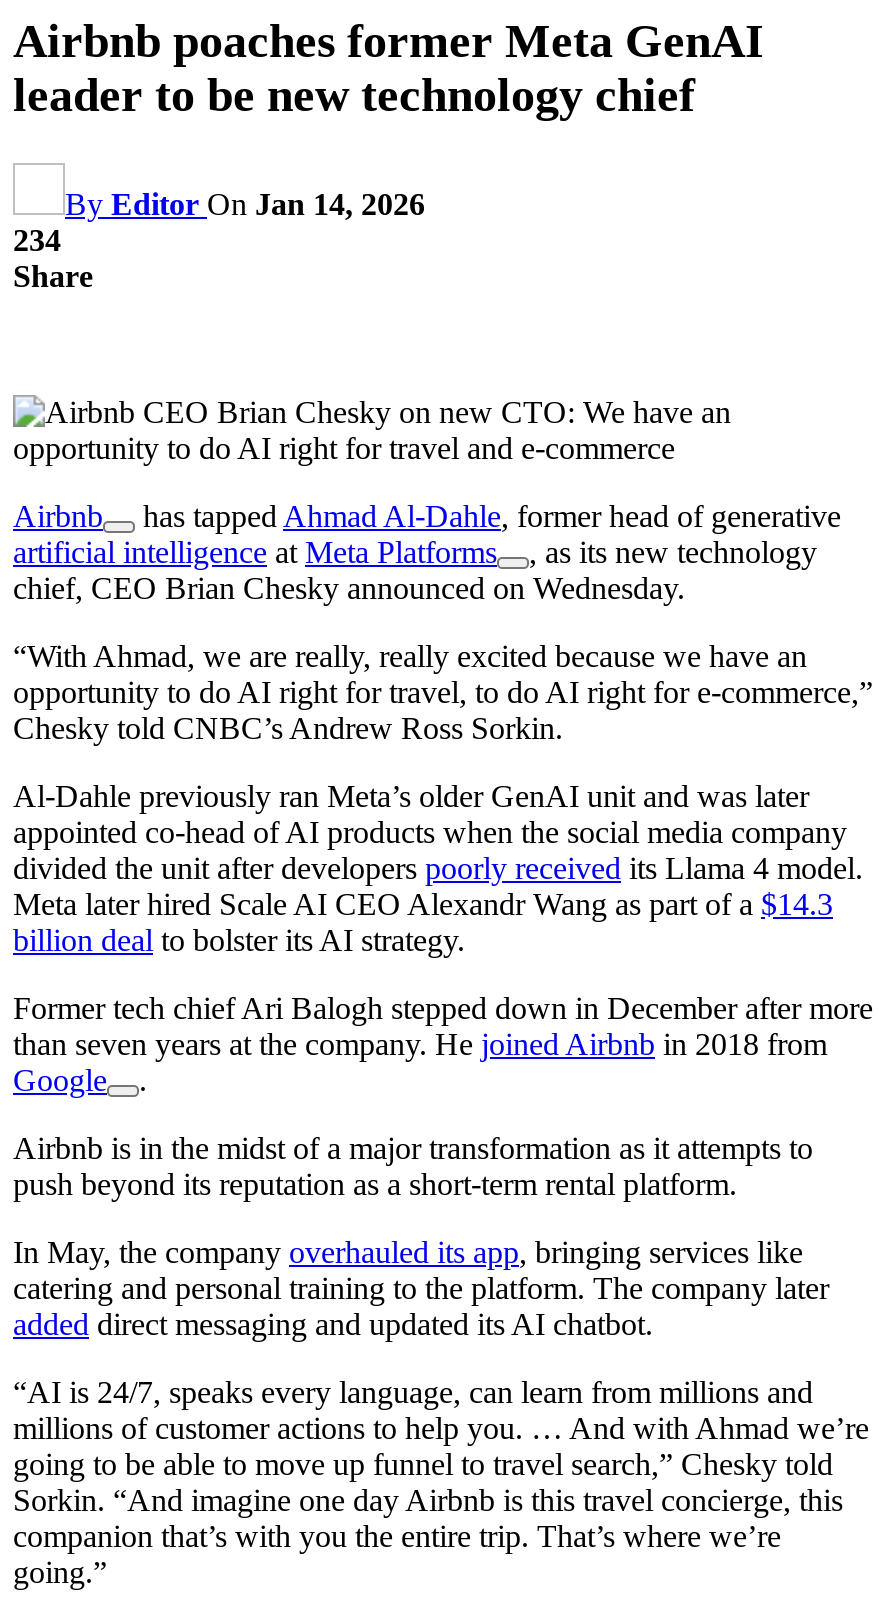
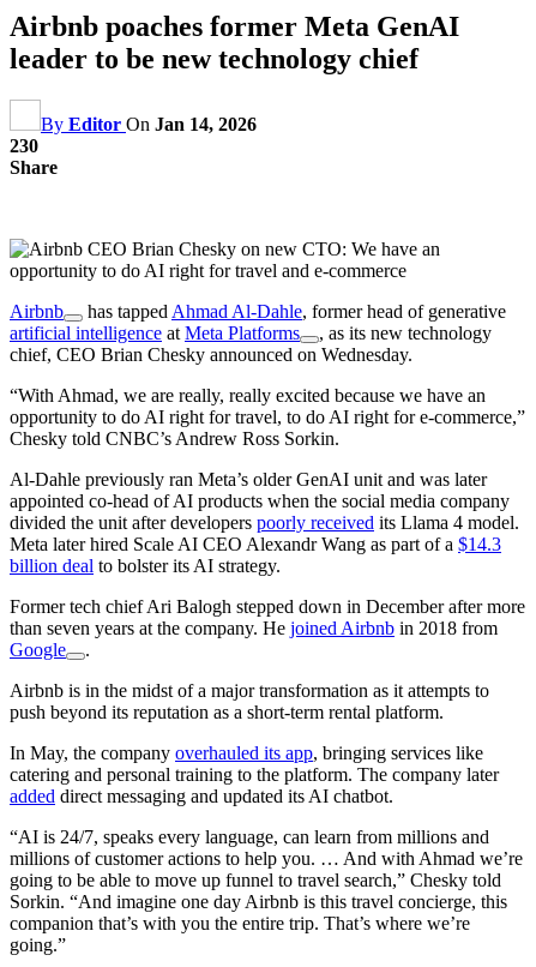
[13,223,61,257] 234 -> [10,135,38,156] 230

